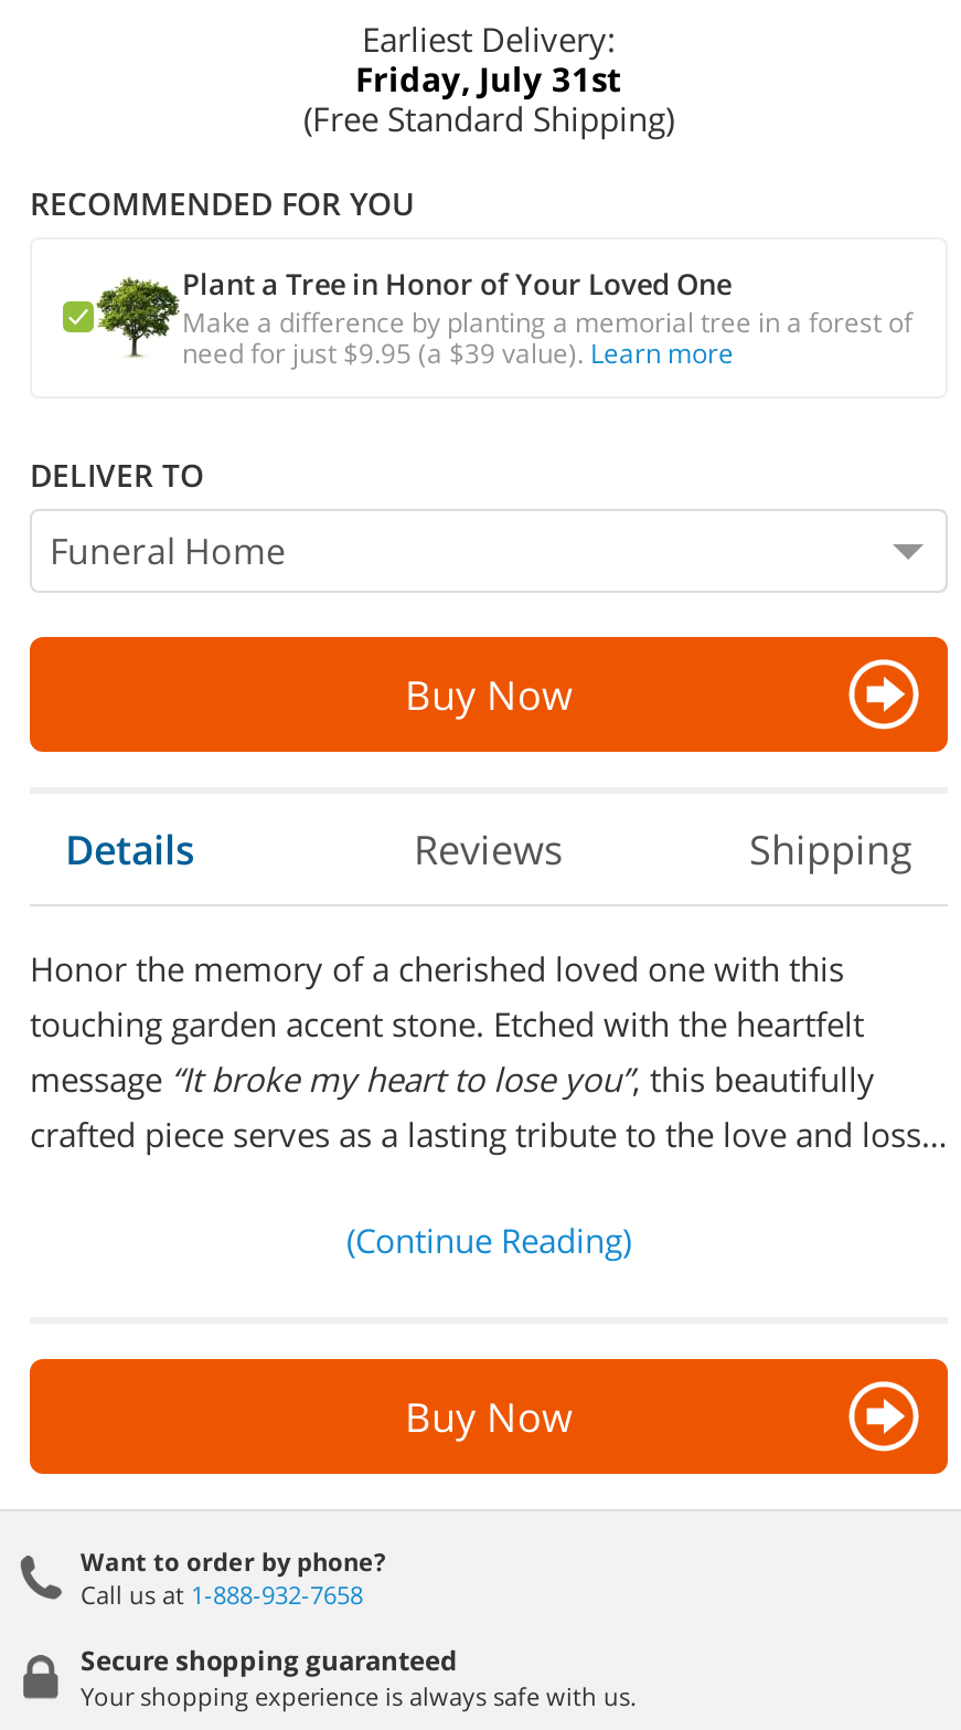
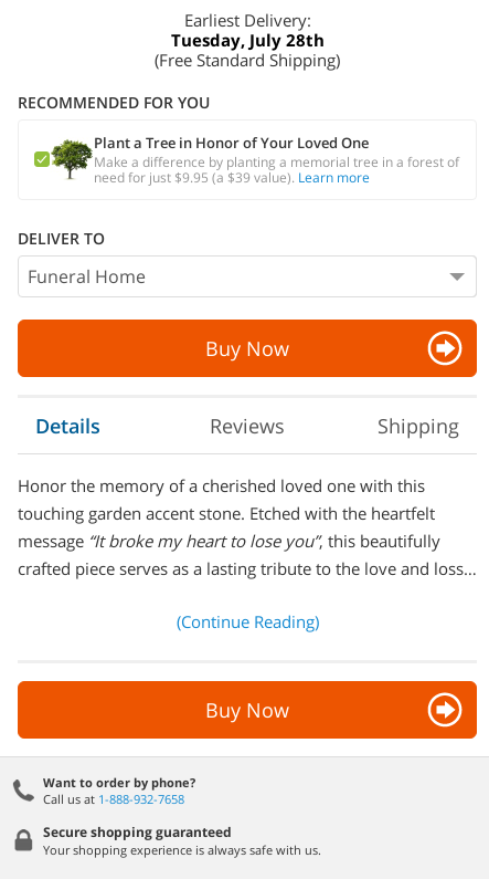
[355,56,622,100] Friday, July 31st -> [171,29,324,51] Tuesday, July 28th

